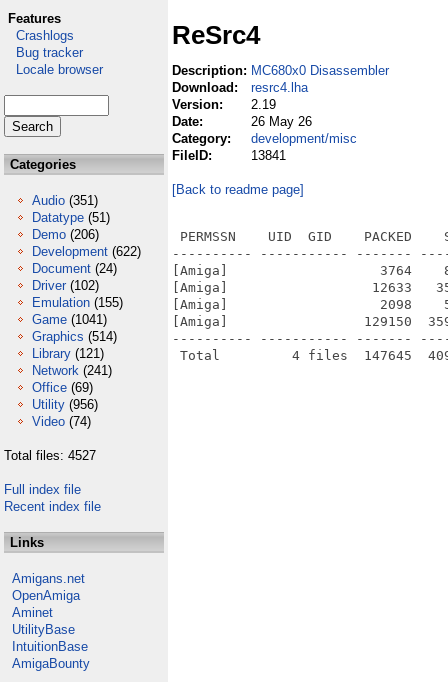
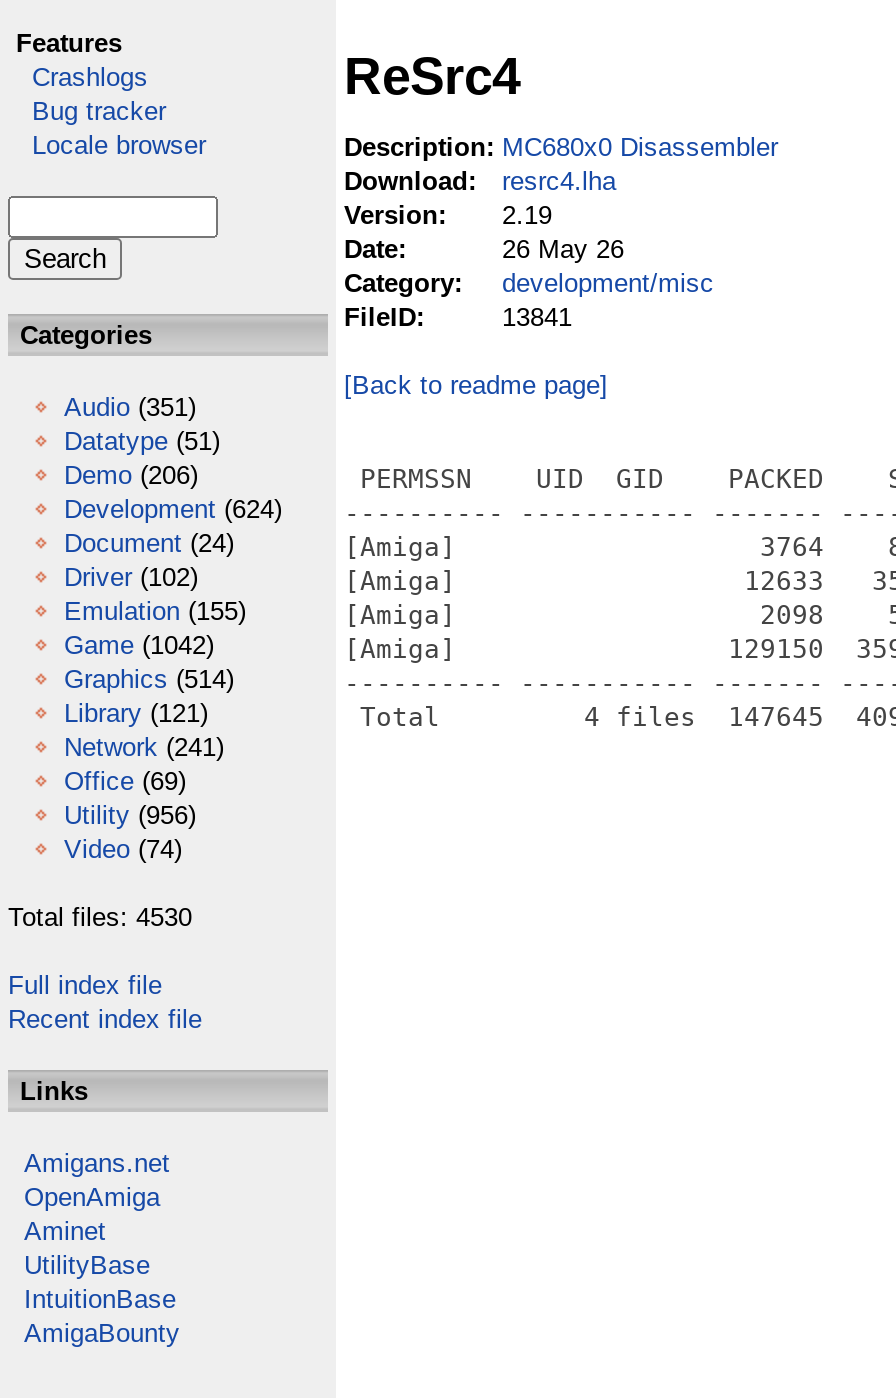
[32,244,141,259] Development (622) -> [64,494,282,524] Development (624)
[32,312,107,327] Game (1041) -> [64,630,214,660] Game (1042)
[4,448,96,463] Total files: 4527 -> [8,902,192,932] Total files: 4530

